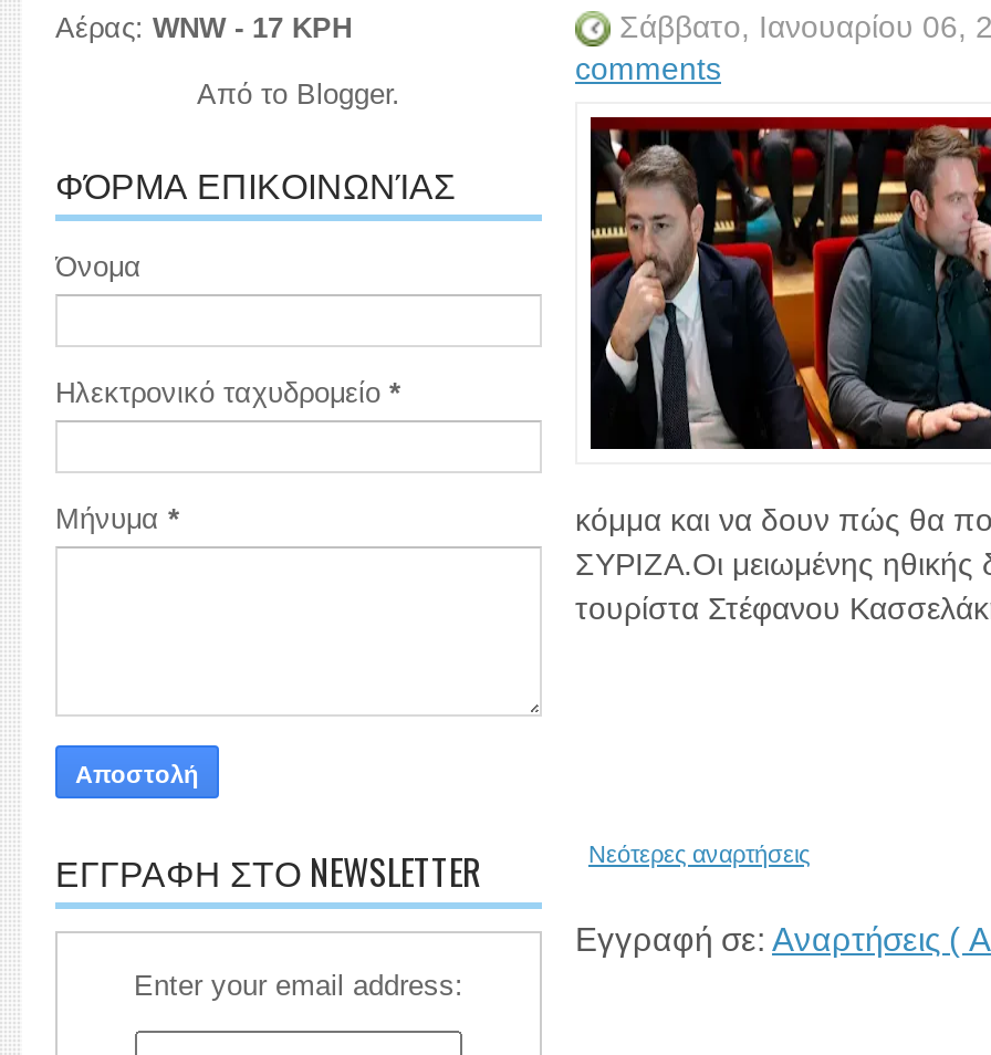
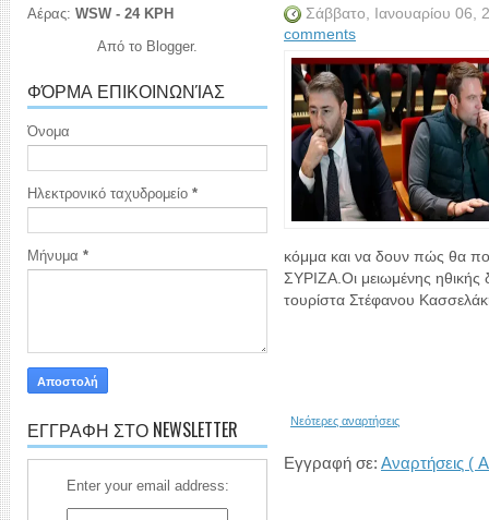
[55,12,352,45] Αέρας: WNW - 17 KPH -> [27,6,174,22] Αέρας: WSW - 24 KPH

